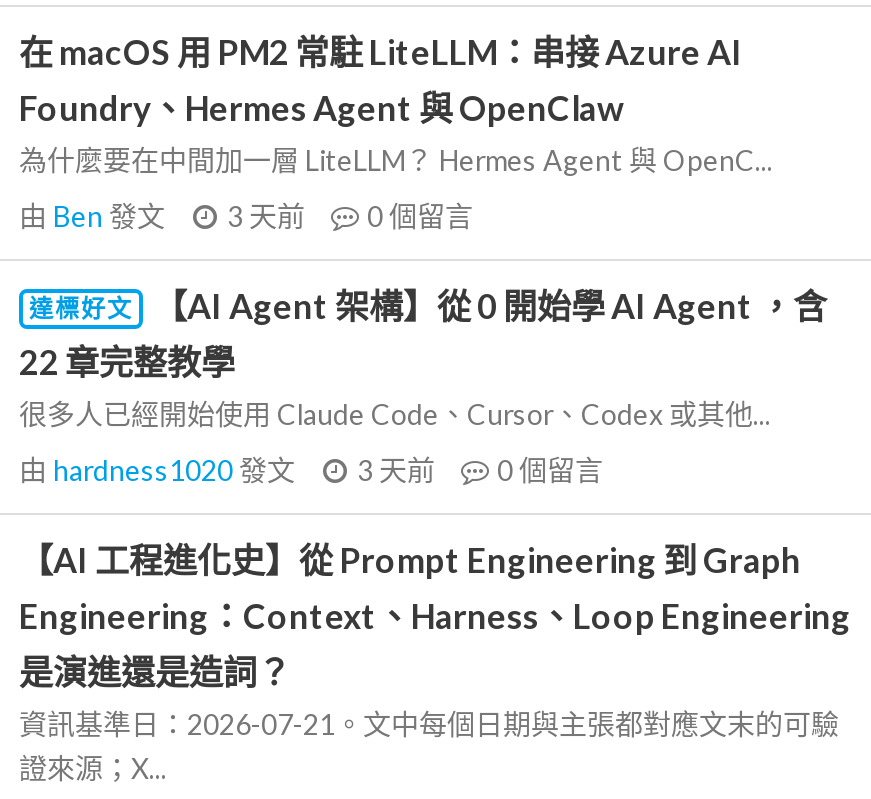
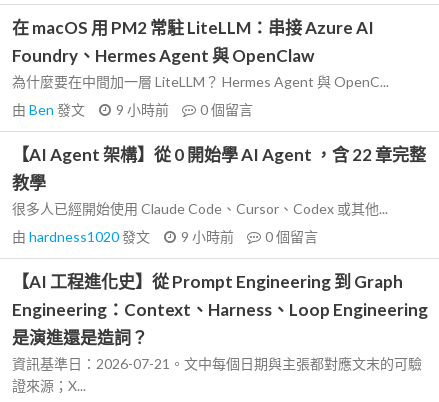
[19,199,473,233] 由Ben發文 3 天前 0個留言 -> [12,101,253,118] 由Ben發文 9 小時前 0個留言
[19,285,827,383] 達標好文 | 【AI Agent 架構】從 0 開始學 AI Agent ，含 | 22 章完整教學 -> [12,144,426,193] 【AI Agent 架構】從 0 開始學 AI Agent ，含 22 章完整 | 教學
[19,453,603,487] 由hardness1020發文 3 天前 0個留言 -> [12,228,318,245] 由hardness1020發文 9 小時前 0個留言

